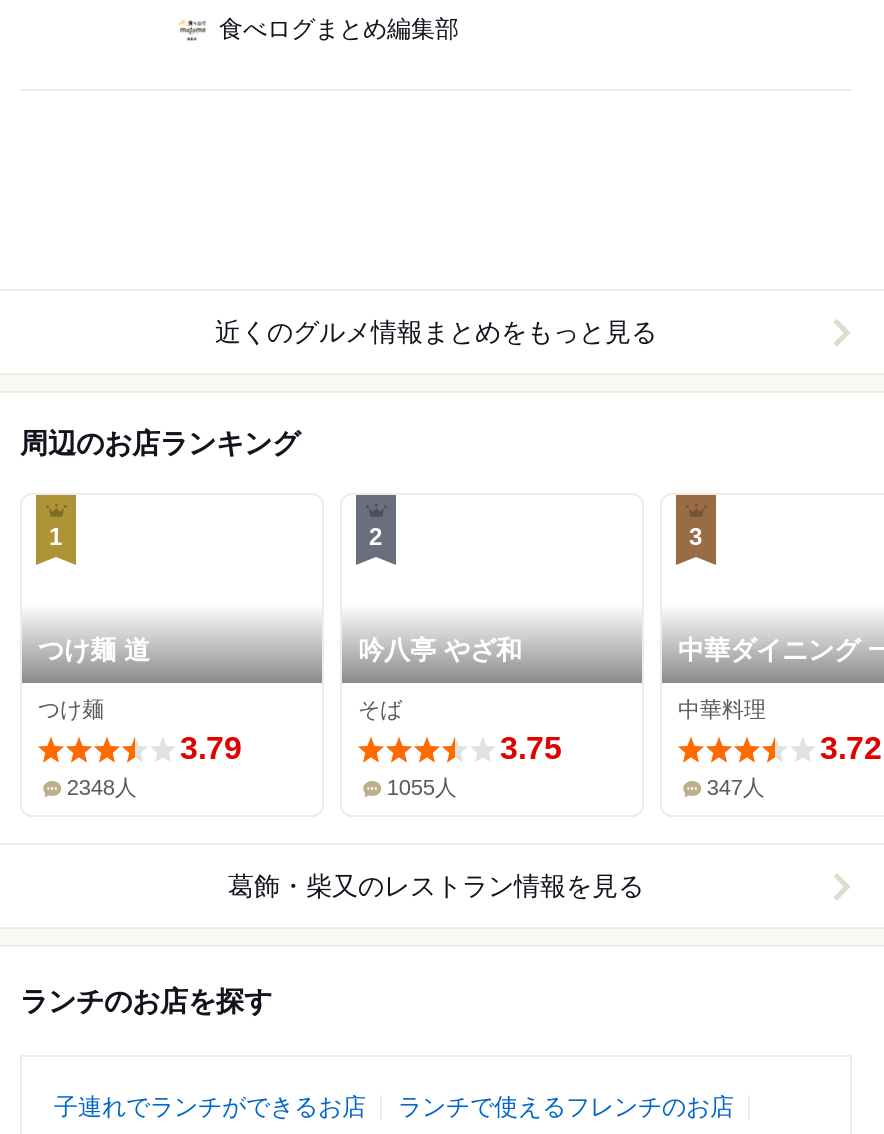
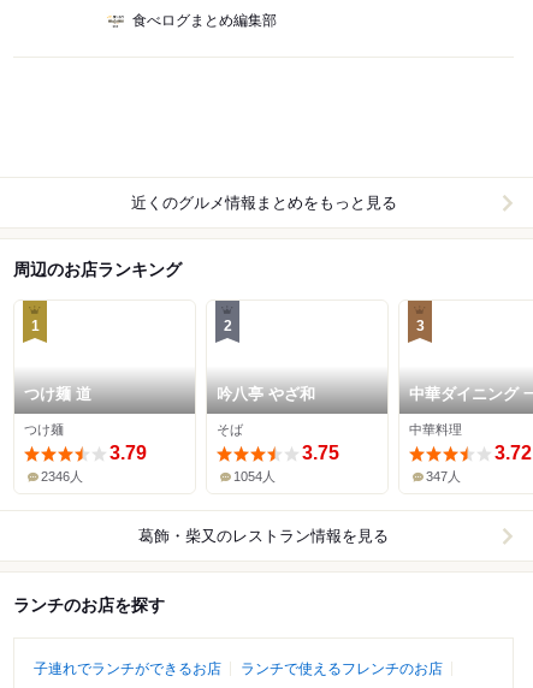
[67,776,137,800] 2348人 -> [41,469,83,484] 2346人
[387,776,457,800] 1055人 -> [234,469,276,484] 1054人

